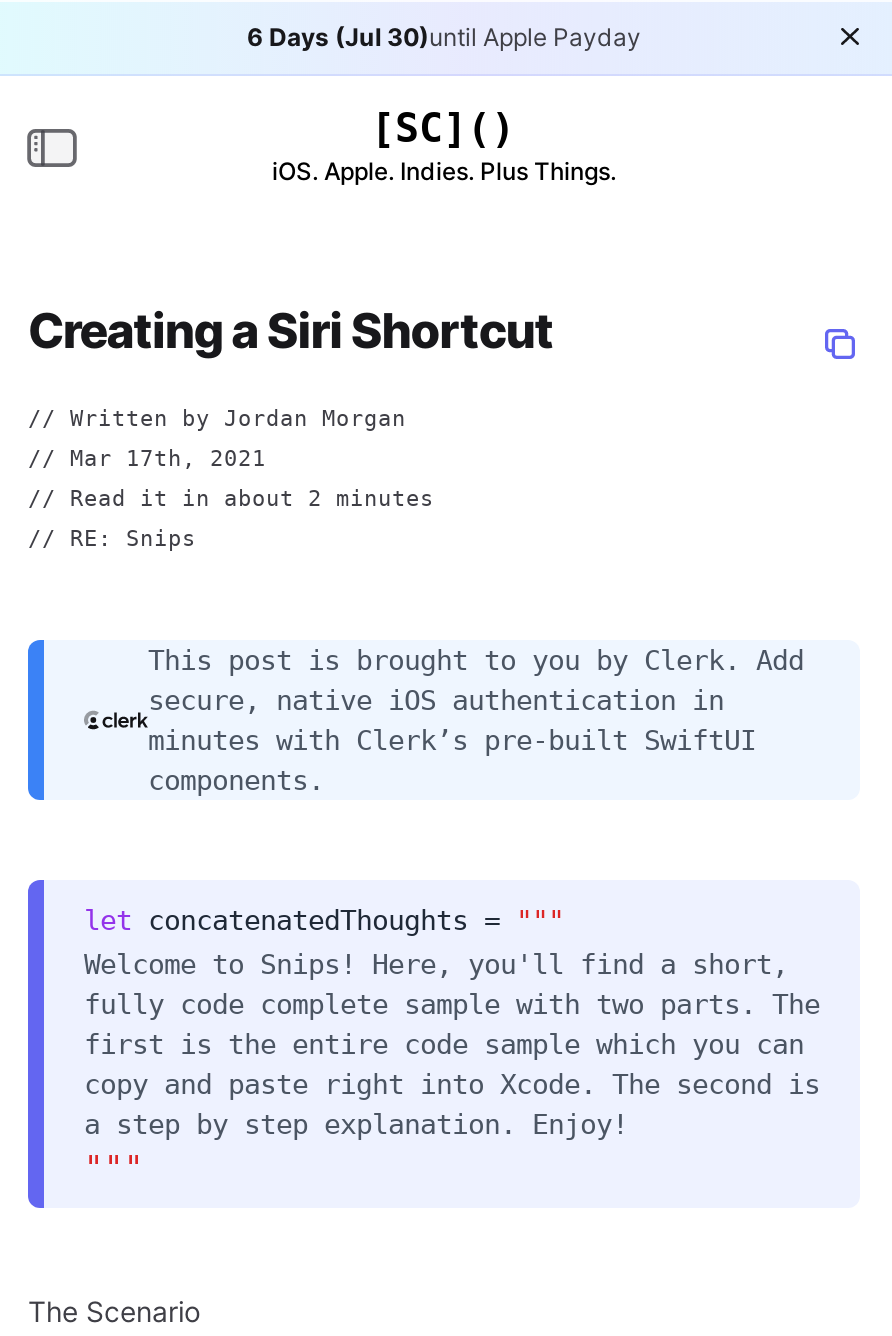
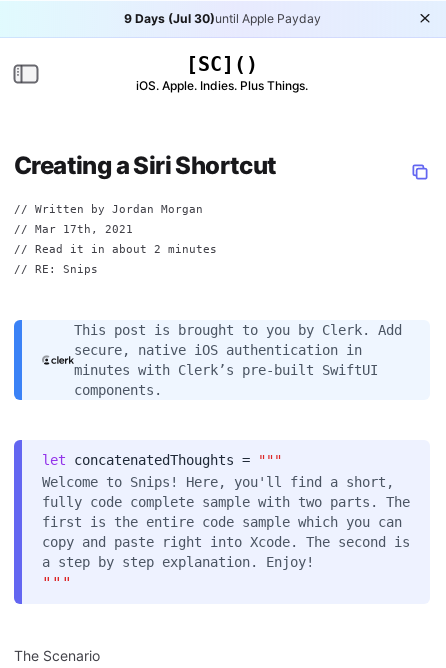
[247,22,641,52] 6 Days (Jul 30)until Apple Payday -> [123,11,320,26] 9 Days (Jul 30)until Apple Payday

